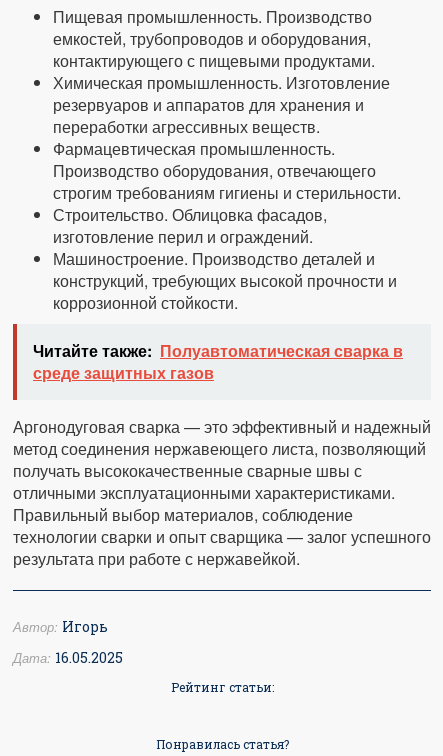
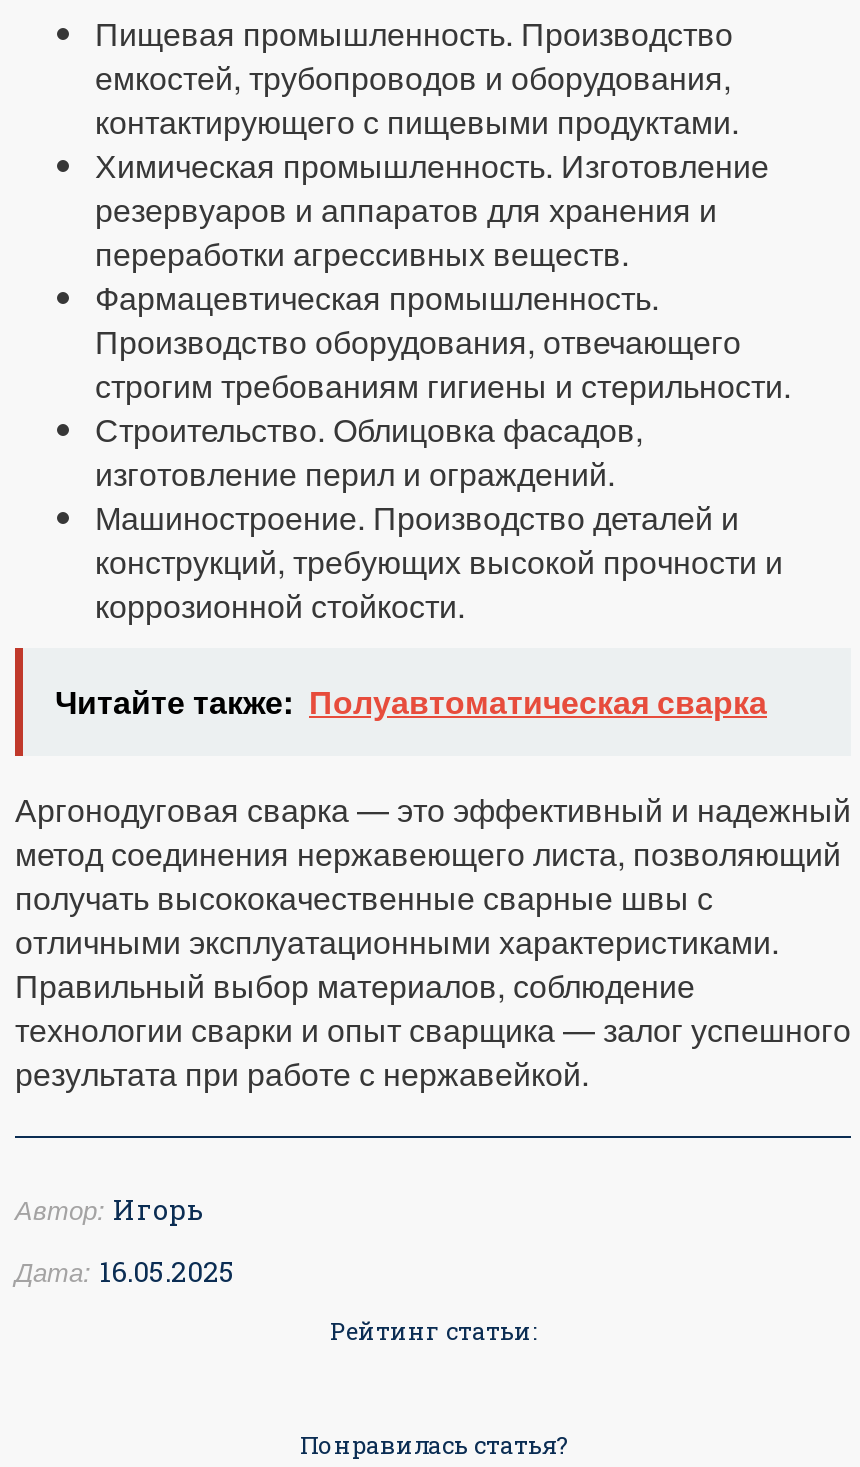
[33,339,403,384] Читайте также: Полуавтоматическая сварка в | среде защитных газов -> [55,678,767,724] Читайте также: Полуавтоматическая сварка

